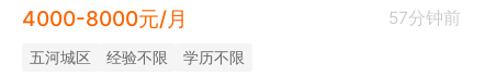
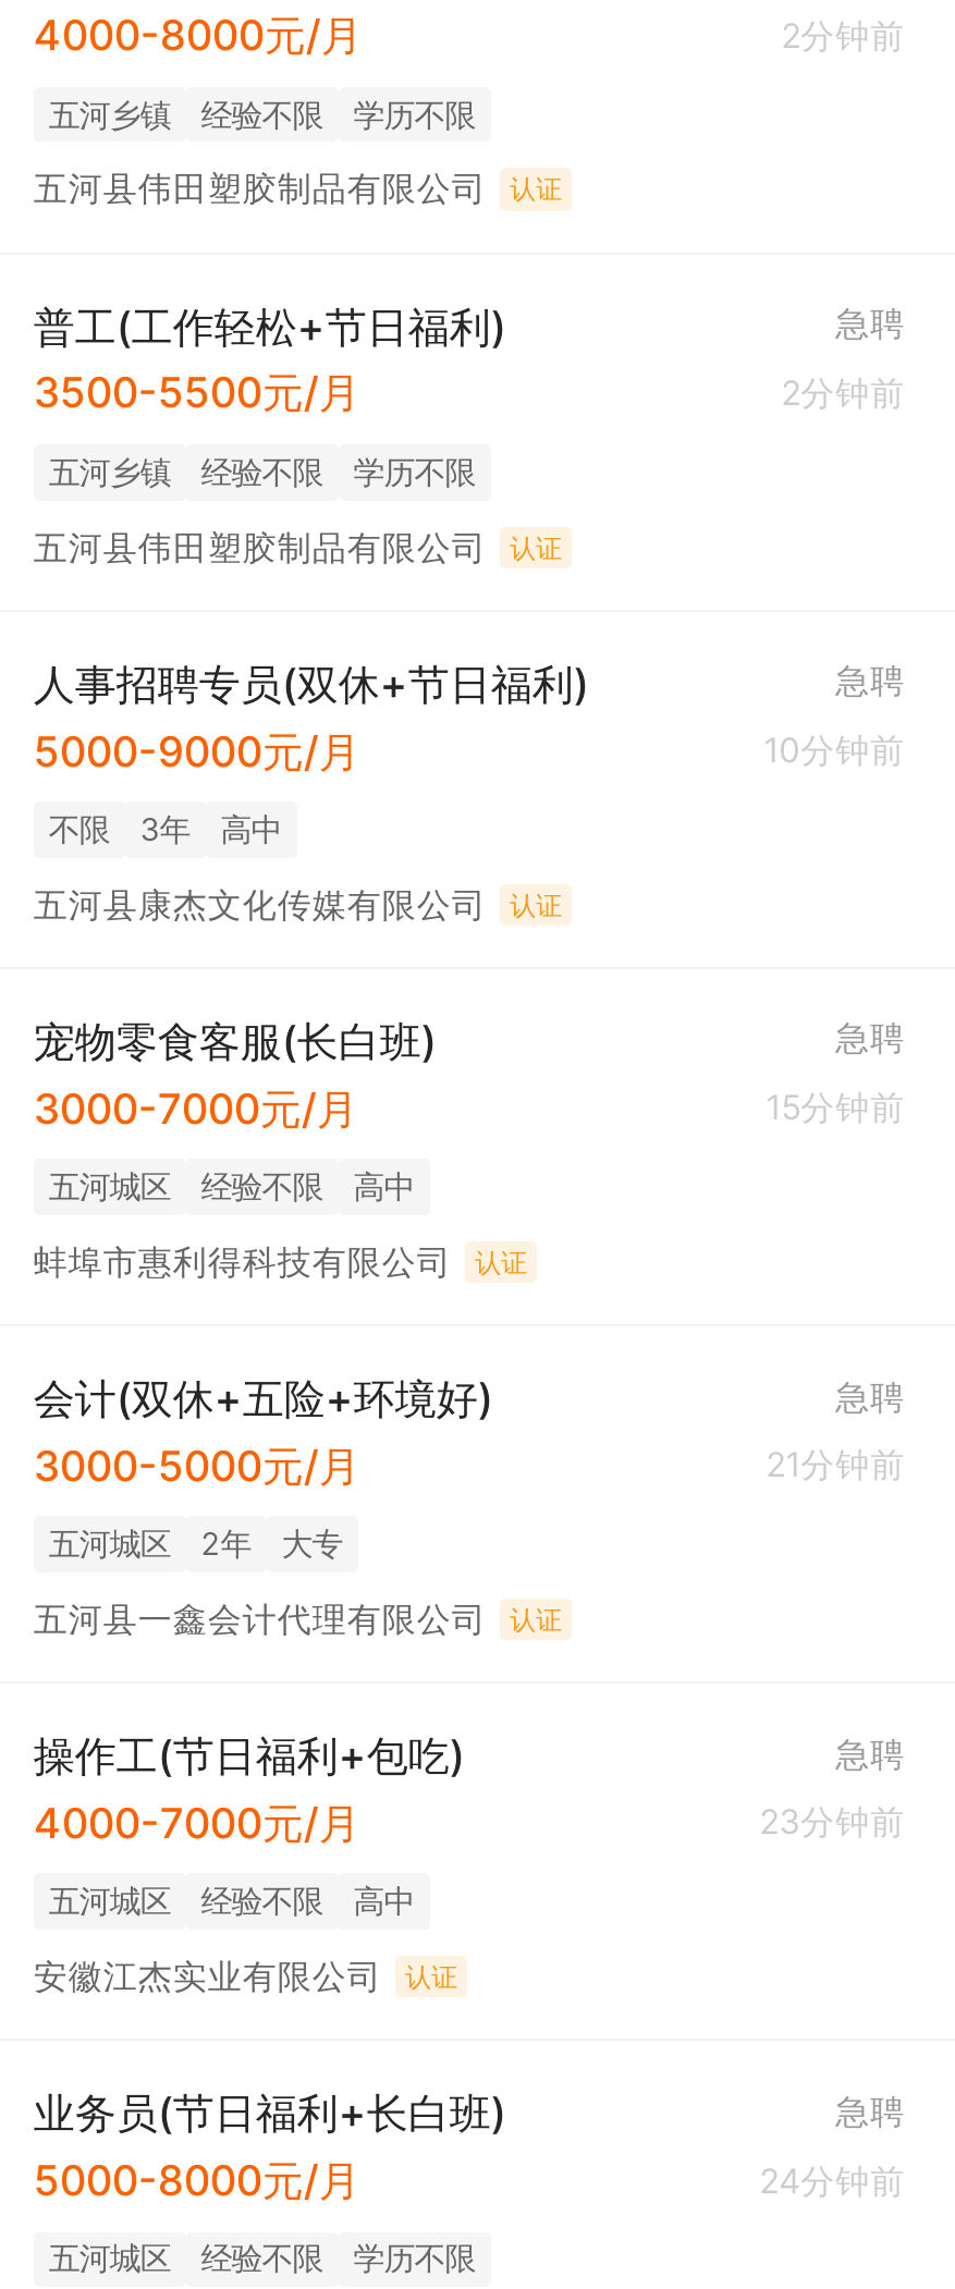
[389,8,461,29] 57分钟前 -> [34,15,905,2206] 2分钟前 | 五河乡镇 | 经验不限 | 学历不限 | 五河县伟田塑胶制品有限公司 | 认证 | 普工(工作轻松+节日福利) | 急聘 | 3500-5500元/月 | 2分钟前 | 五河乡镇 | 经验不限 | 学历不限 | 五河县伟田塑胶制品有限公司 | 认证 | 人事招聘专员(双休+节日福利) | 急聘 | 5000-9000元/月 | 10分钟前 | 不限 | 3年 | 高中 | 五河县康杰文化传媒有限公司 | 认证 | 宠物零食客服(长白班) | 急聘 | 3000-7000元/月 | 15分钟前 | 五河城区 | 经验不限 | 高中 | 蚌埠市惠利得科技有限公司 | 认证 | 会计(双休+五险+环境好) | 急聘 | 3000-5000元/月 | 21分钟前 | 五河城区 | 2年 | 大专 | 五河县一鑫会计代理有限公司 | 认证 | 操作工(节日福利+包吃) | 急聘 | 4000-7000元/月 | 23分钟前 | 五河城区 | 经验不限 | 高中 | 安徽江杰实业有限公司 | 认证 | 业务员(节日福利+长白班) | 急聘 | 5000-8000元/月 | 24分钟前

